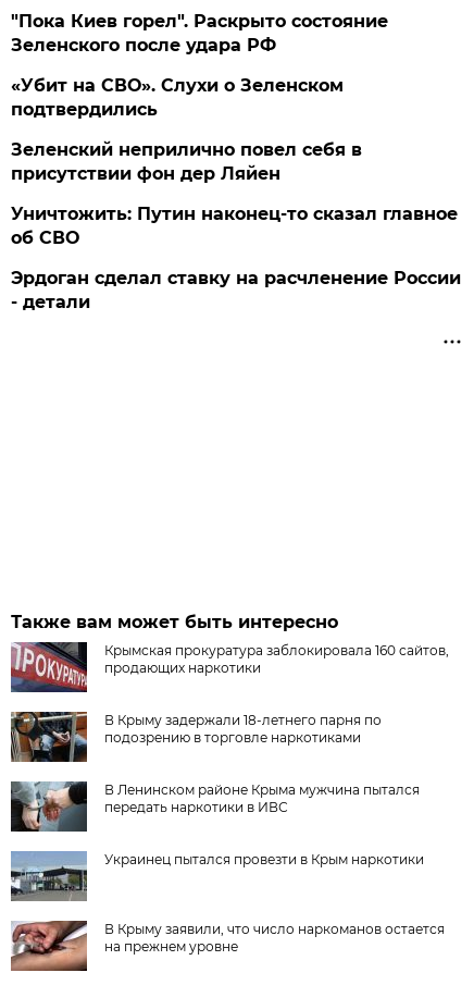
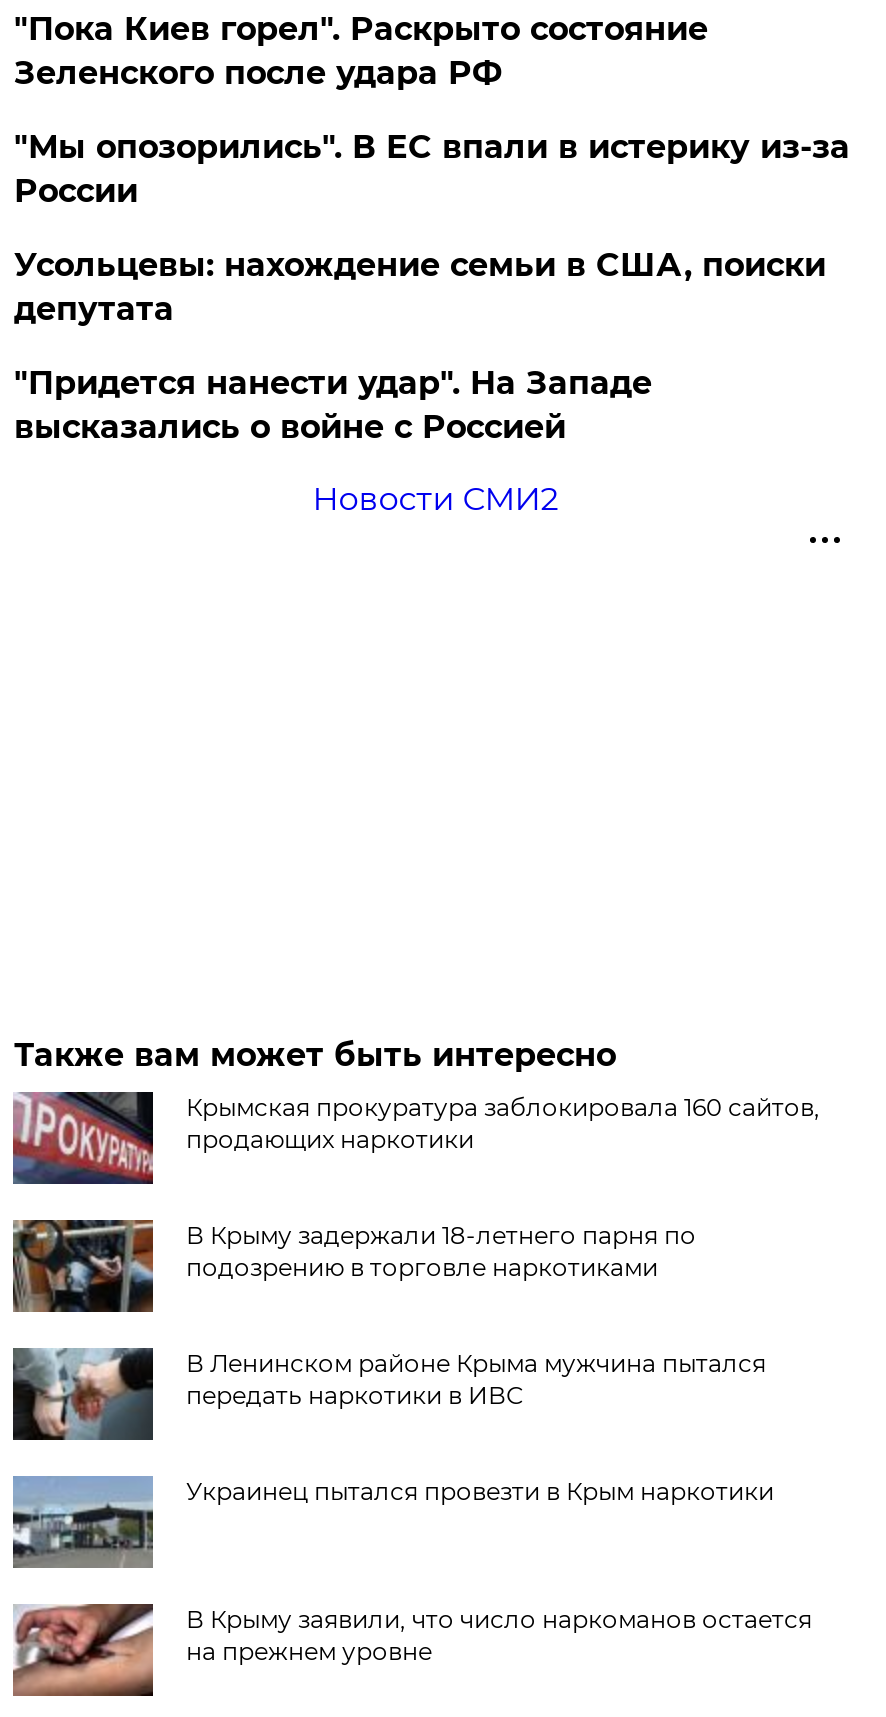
[11,75,344,120] «Убит на СВО». Слухи о Зеленском | подтвердились -> [14,128,850,210] "Мы опозорились". В ЕС впали в истерику из-за | России
[11,139,362,184] Зеленский неприлично повел cебя в | присутствии фон дер Ляйен -> [14,246,826,328] Усольцевы: нахождение семьи в США, поиски | депутата
[11,203,458,248] Уничтожить: Путин наконец-то сказал главное | об СВО -> [14,364,652,446] "Придется нанести удар". На Западе | высказались о войне с Россией
[11,268,461,312] Эрдоган сделал ставку на расчленение России | - детали -> [312,480,558,518] Новости СМИ2

